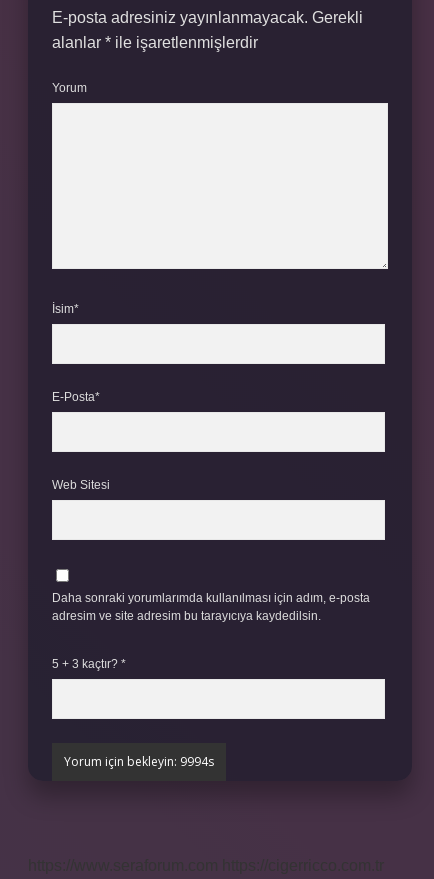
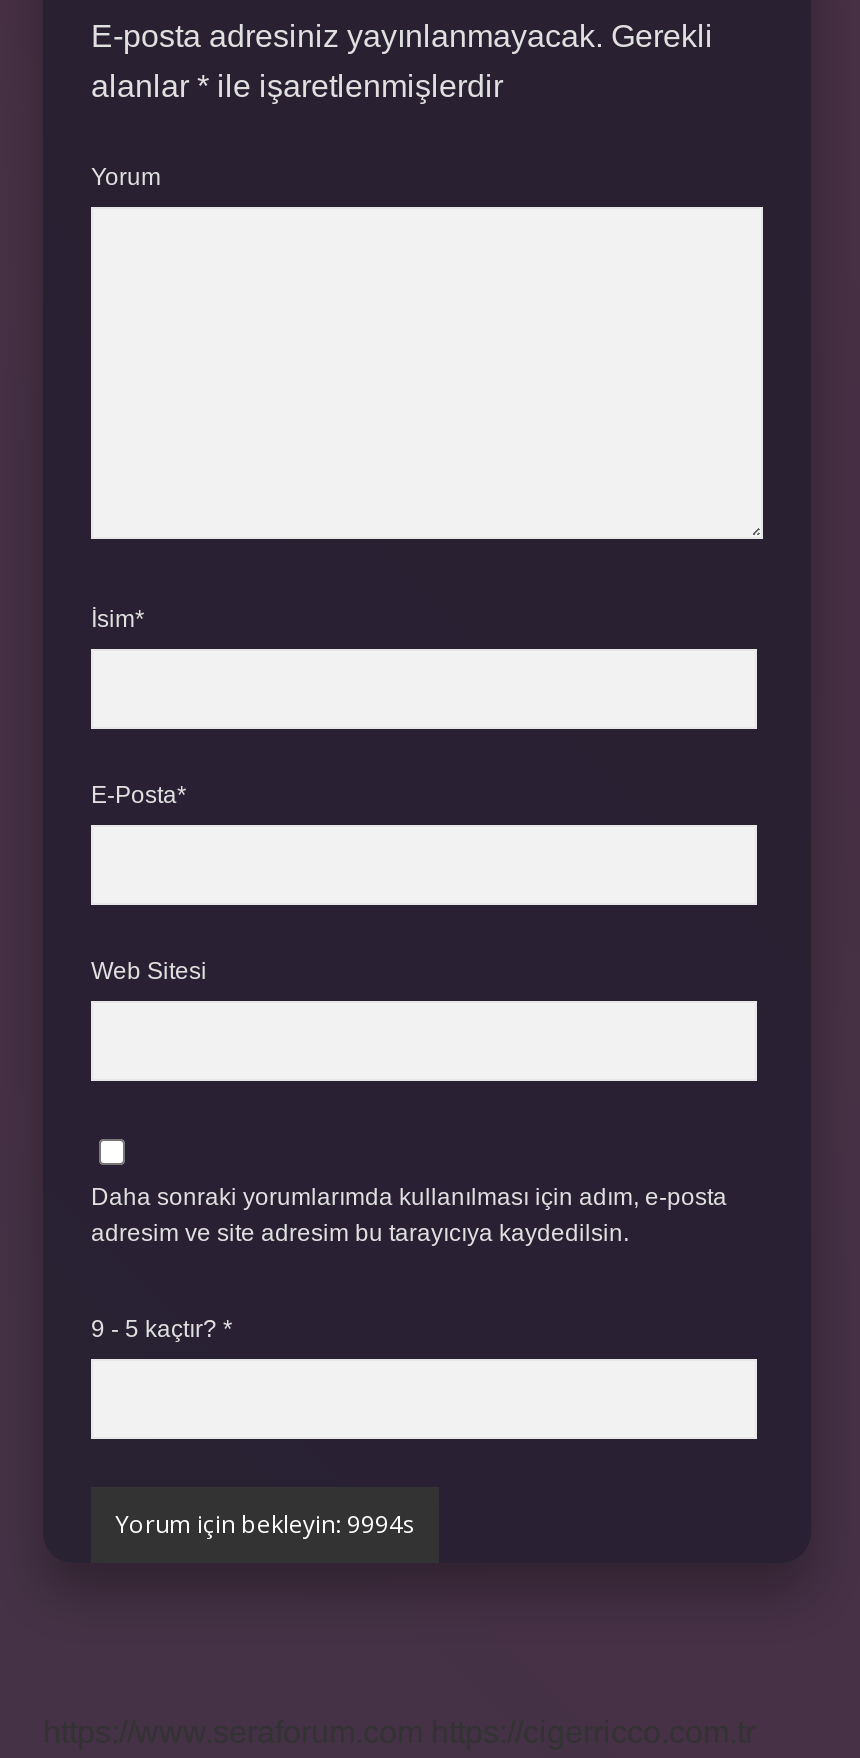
[52,657,126,671] 5 + 3 kaçtır? * -> [91,1315,233,1343] 9 - 5 kaçtır? *

